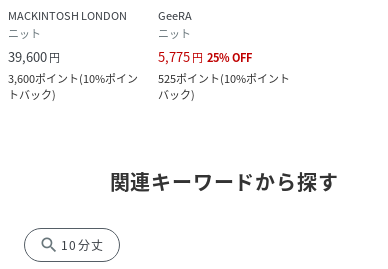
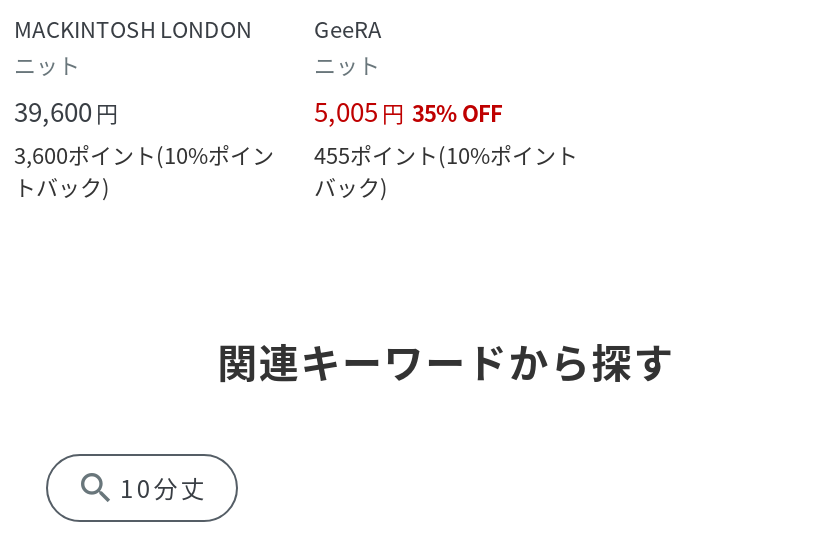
[158,47,252,66] 5,775 円 25% OFF -> [314,91,502,129] 5,005 円 35% OFF
[158,70,290,87] 525ポイント(10%ポイント -> [314,137,578,171] 455ポイント(10%ポイント

